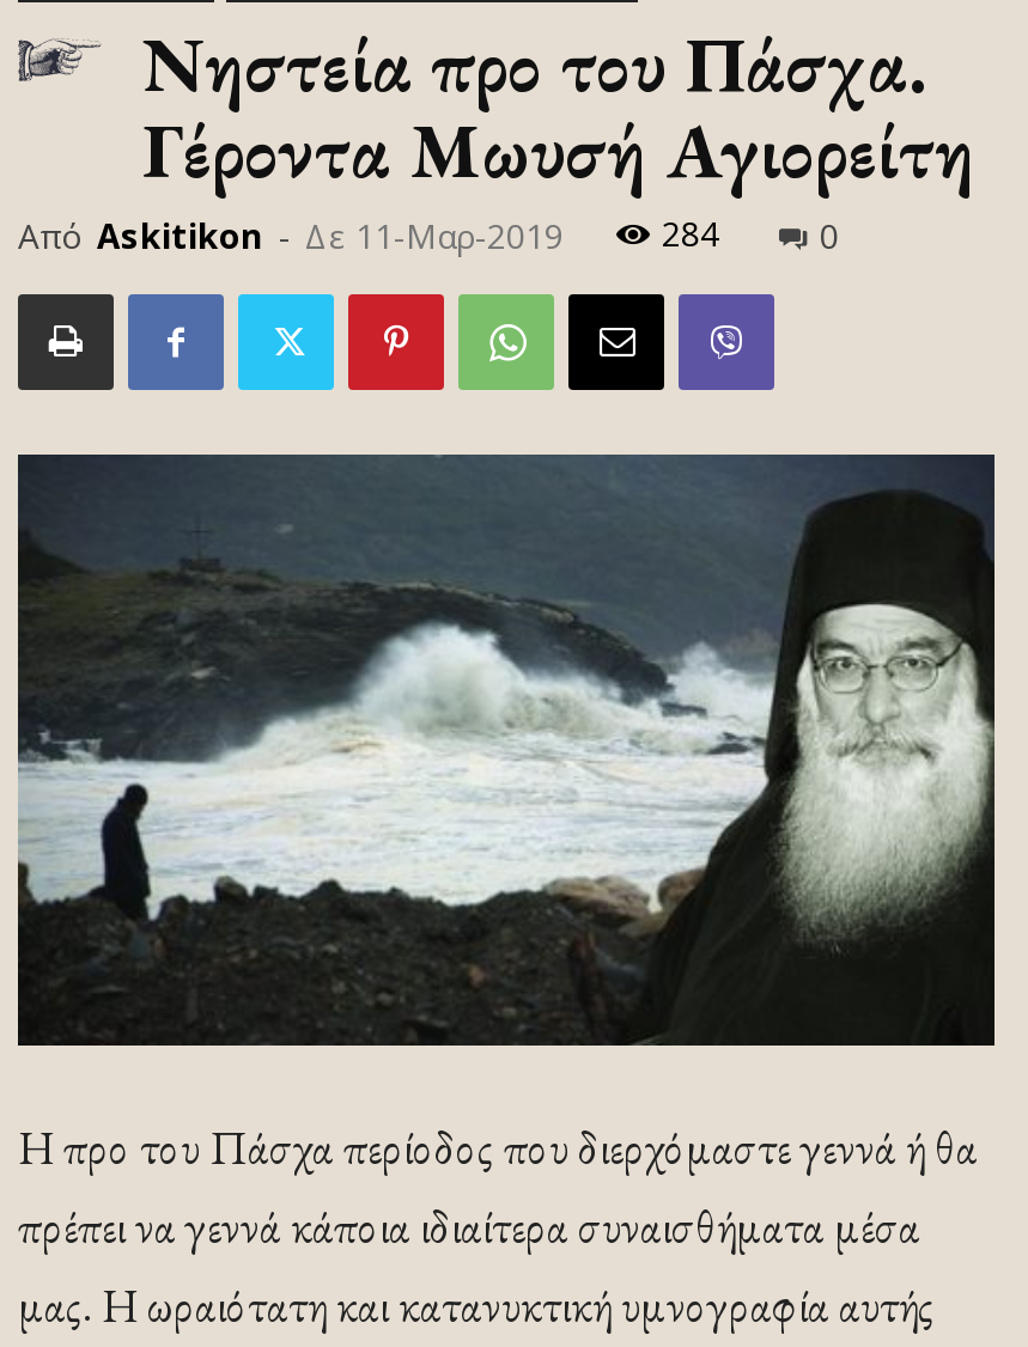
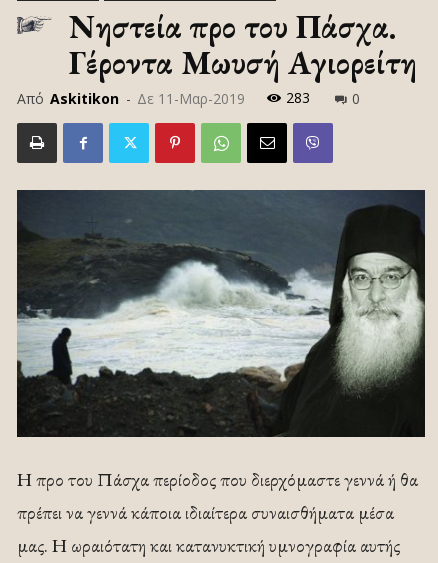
[662,211,719,256] 284 -> [286,88,310,107] 283

